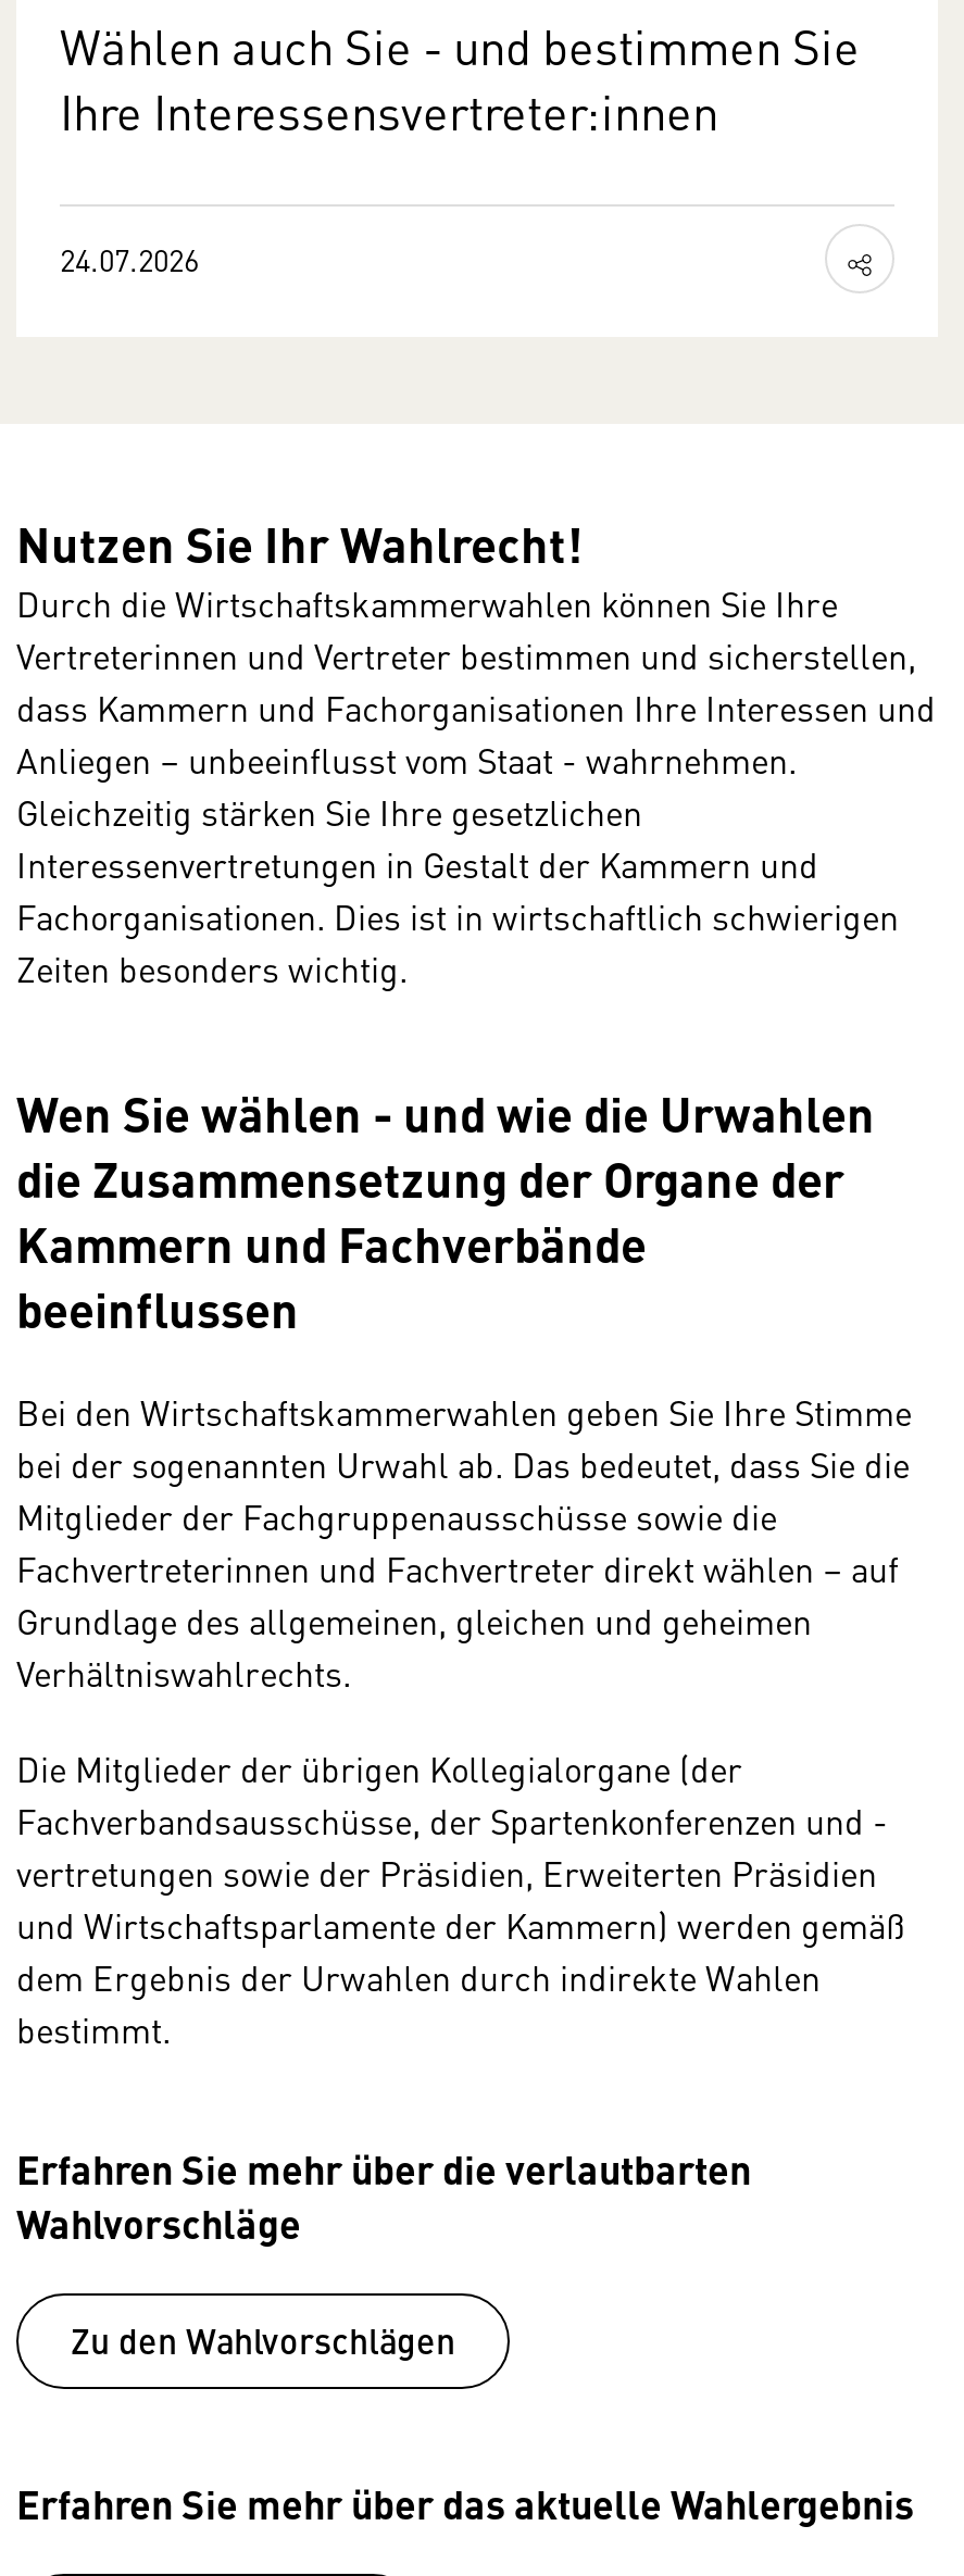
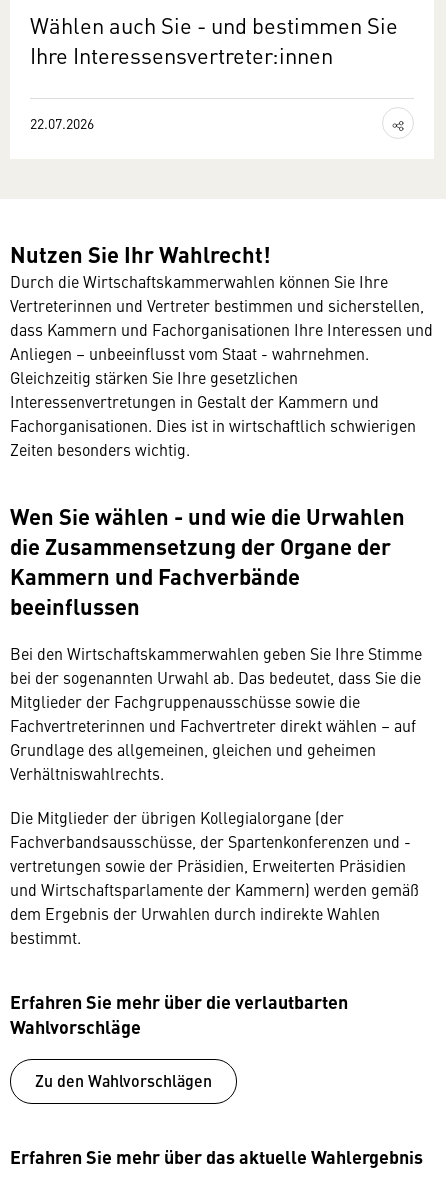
[60,237,199,281] 24.07.2026 -> [30,113,94,133] 22.07.2026

